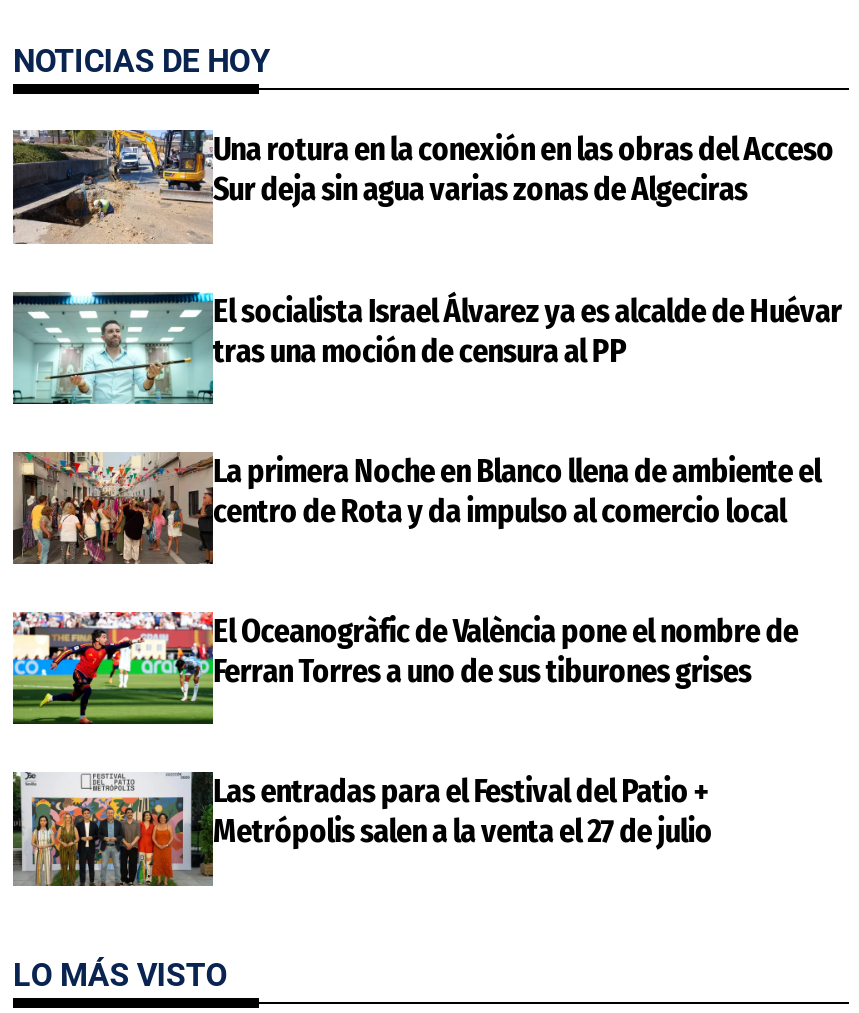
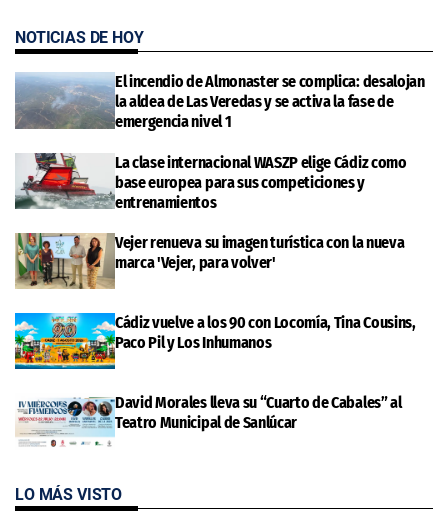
[11,128,834,244] [image] | Una rotura en la conexión en las obras del Acceso | Sur deja sin agua varias zonas de Algeciras -> [15,72,425,131] [image] | El incendio de Almonaster se complica: desalojan | la aldea de Las Veredas y se activa la fase de | emergencia nivel 1
[11,290,842,404] [image] | El socialista Israel Álvarez ya es alcalde de Huévar | tras una moción de censura al PP -> [15,152,407,212] [image] | La clase internacional WASZP elige Cádiz como | base europea para sus competiciones y | entrenamientos
[13,452,821,566] [image] | La primera Noche en Blanco llena de ambiente el | centro de Rota y da impulso al comercio local -> [15,233,404,289] [image] | Vejer renueva su imagen turística con la nueva | marca 'Vejer, para volver'
[11,610,798,726] [image] | El Oceanogràfic de València pone el nombre de | Ferran Torres a uno de sus tiburones grises -> [14,312,416,370] [image] | Cádiz vuelve a los 90 con Locomía, Tina Cousins, | Paco Pil y Los Inhumanos
[11,770,712,888] [image] | Las entradas para el Festival del Patio + | Metrópolis salen a la venta el 27 de julio -> [15,393,402,450] [image] | David Morales lleva su “Cuarto de Cabales” al | Teatro Municipal de Sanlúcar

